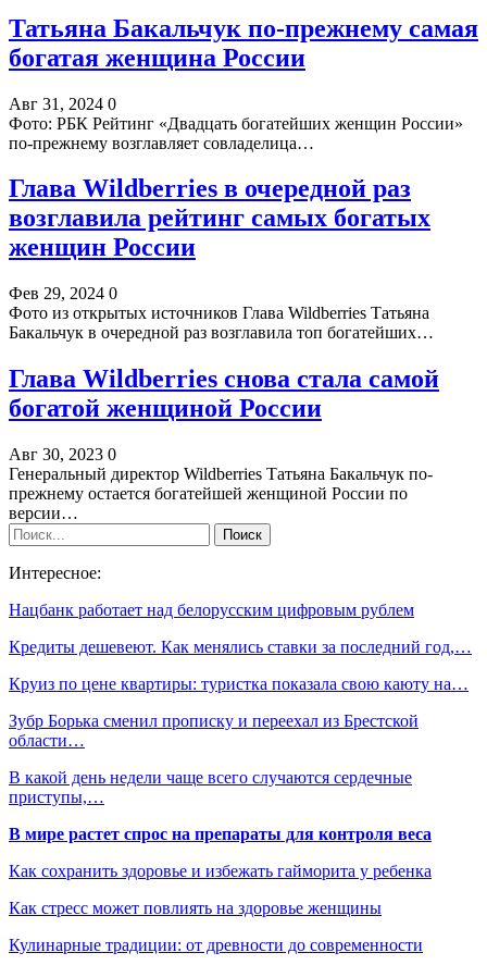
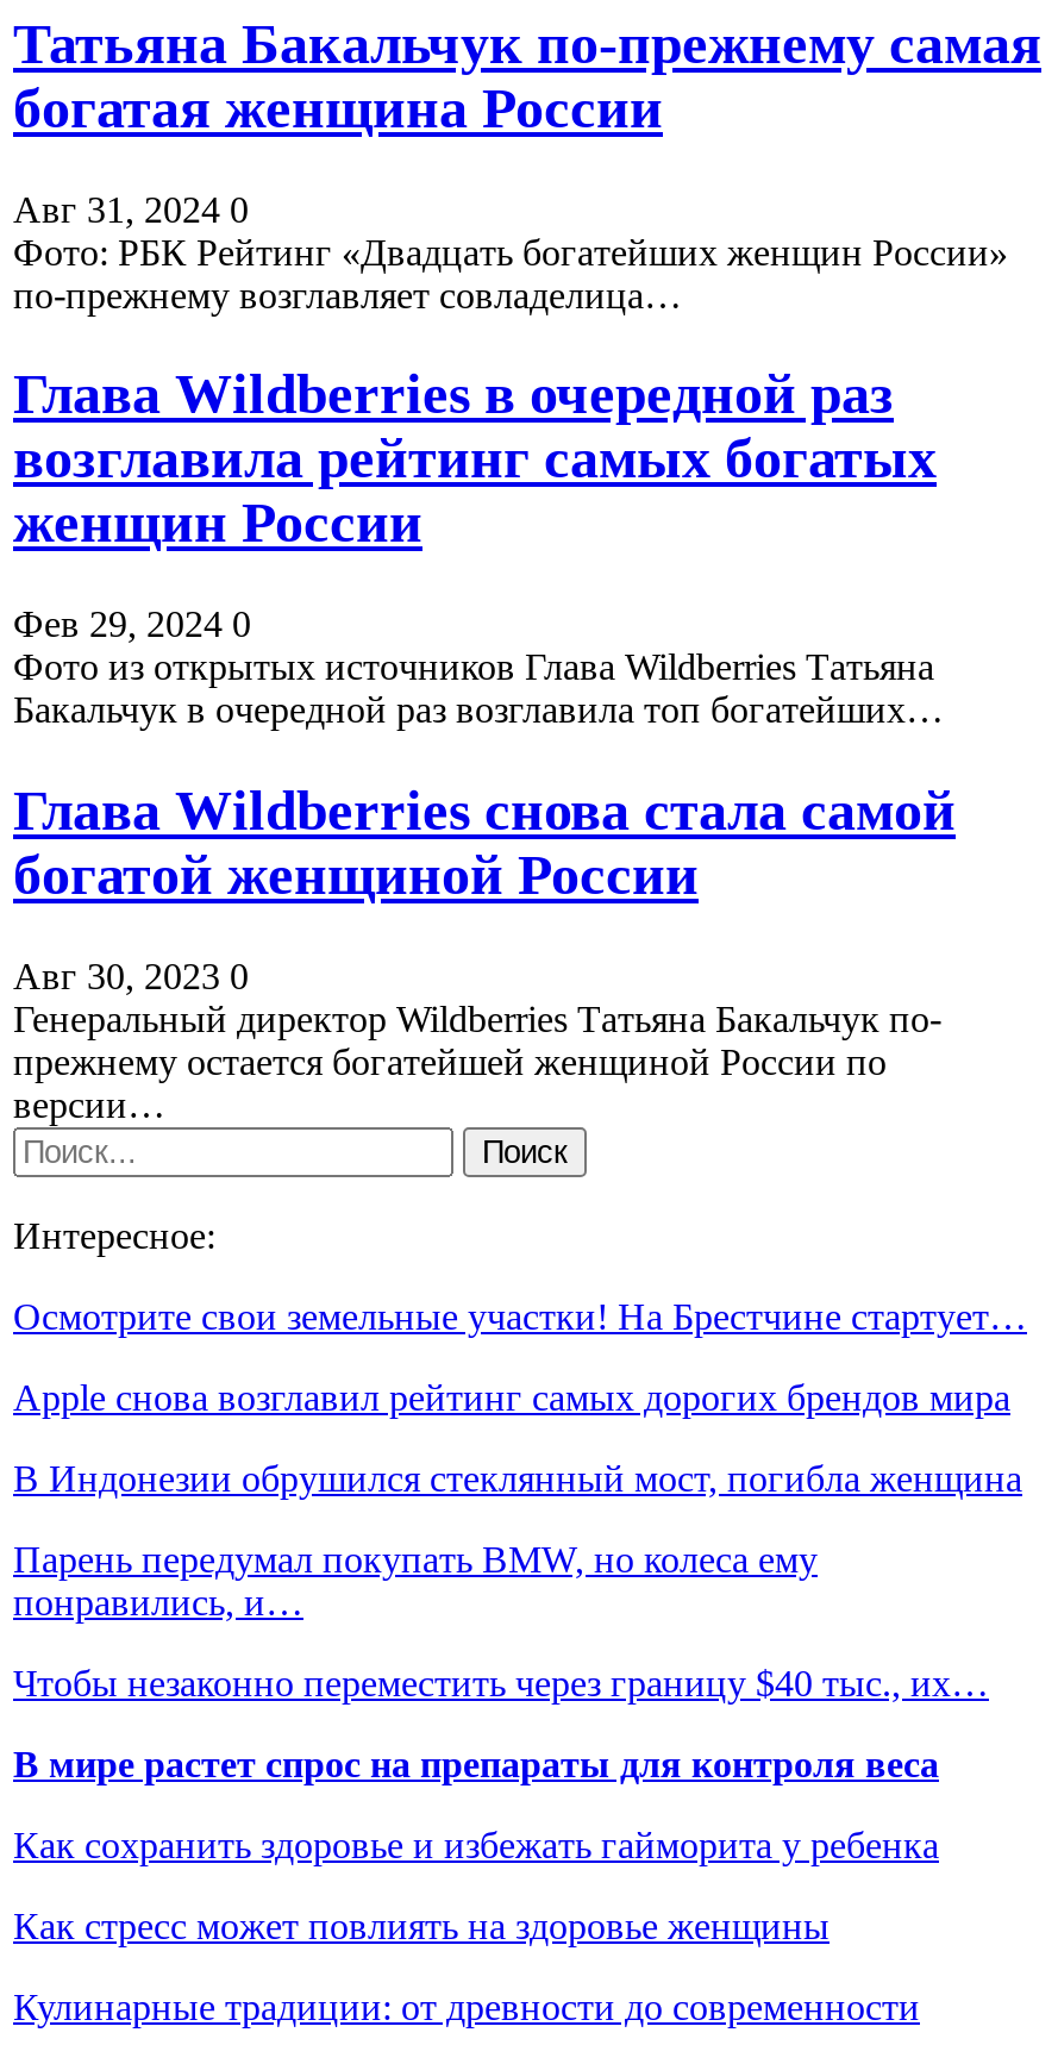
[9,601,414,619] Нацбанк работает над белорусским цифровым рублем -> [13,1297,1027,1337] Осмотрите свои земельные участки! На Брестчине стартует…
[9,638,472,656] Кредиты дешевеют. Как менялись ставки за последний год,… -> [13,1378,1010,1418] Apple снова возглавил рейтинг самых дорогих брендов мира
[9,675,469,693] Круиз по цене квартиры: туристка показала свою каюту на… -> [13,1459,1022,1499] В Индонезии обрушился стеклянный мост, погибла женщина
[9,712,419,750] Зубр Борька сменил прописку и переехал из Брестской | области… -> [13,1540,818,1623] Парень передумал покупать BMW, но колеса ему | понравились, и…
[9,768,412,806] В какой день недели чаще всего случаются сердечные | приступы,… -> [13,1663,989,1704] Чтобы незаконно переместить через границу $40 тыс., их…

